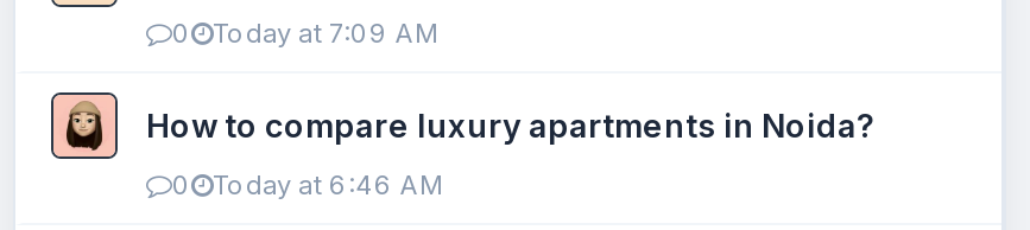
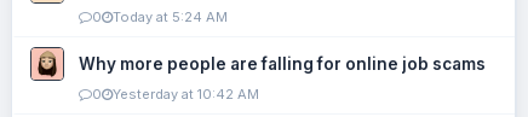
[172,17,438,50] 0 Today at 7:09 AM -> [92,8,228,25] 0 Today at 5:24 AM
[146,107,873,145] How to compare luxury apartments in Noida? -> [79,54,486,74] Why more people are falling for online job scams
[213,168,443,202] Today at 6:46 AM -> [113,86,259,103] Yesterday at 10:42 AM

